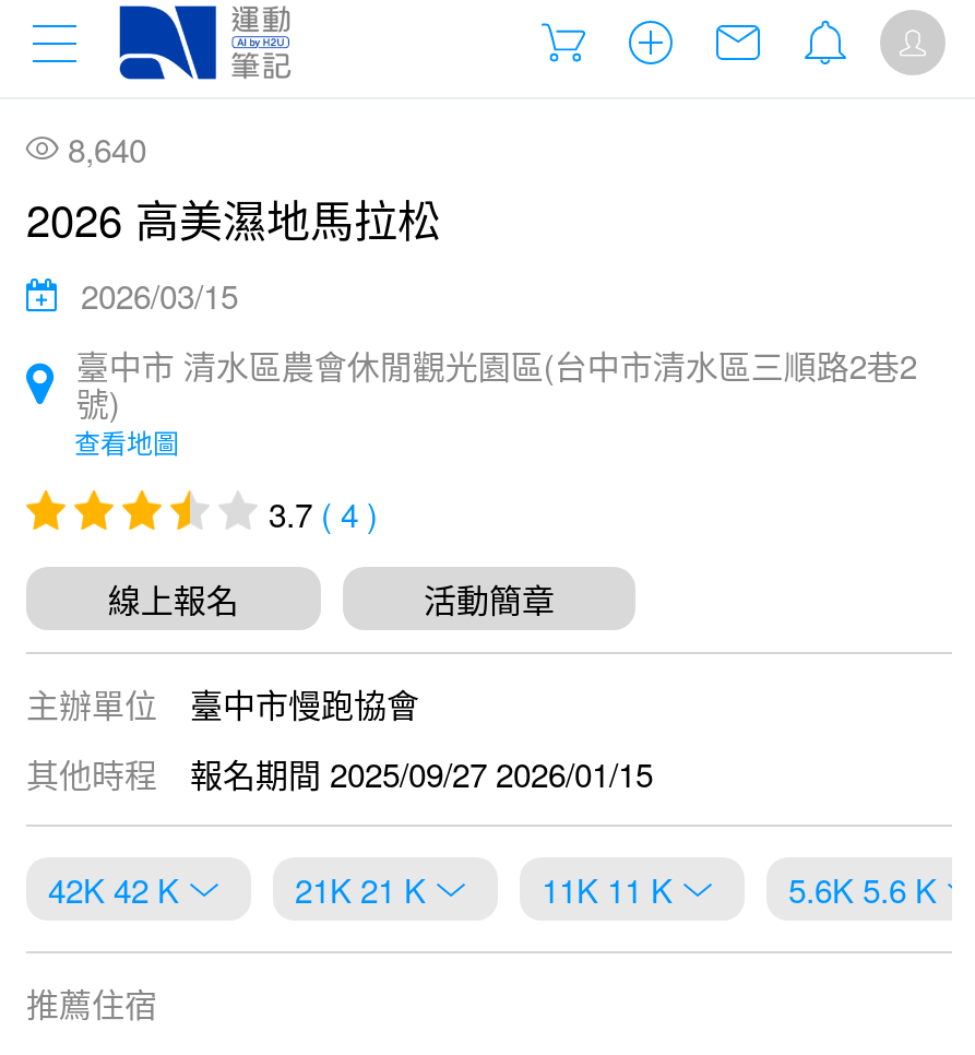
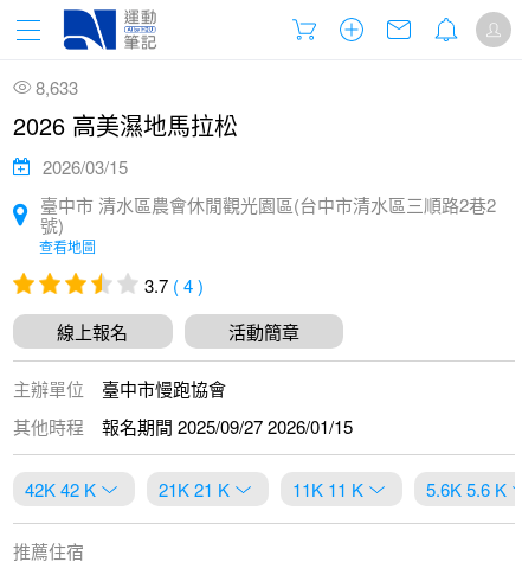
[68,126,146,171] 8,640 -> [36,75,78,100] 8,633

